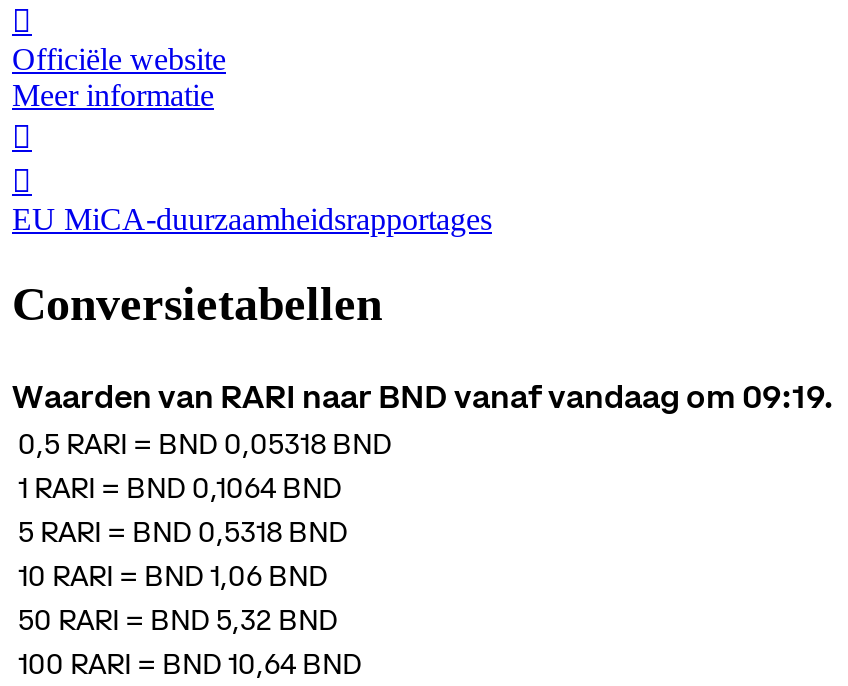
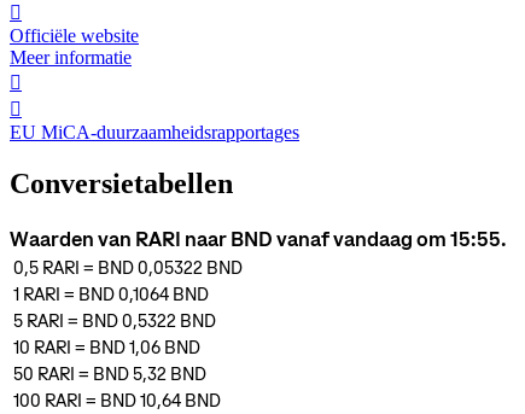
[12,375,834,415] Waarden van RARI naar BND vanaf vandaag om 09:19. -> [10,226,507,250] Waarden van RARI naar BND vanaf vandaag om 15:55.
[18,425,392,461] 0,5 RARI = BND 0,05318 BND -> [13,256,243,278] 0,5 RARI = BND 0,05322 BND
[18,513,348,549] 5 RARI = BND 0,5318 BND -> [13,310,216,331] 5 RARI = BND 0,5322 BND

